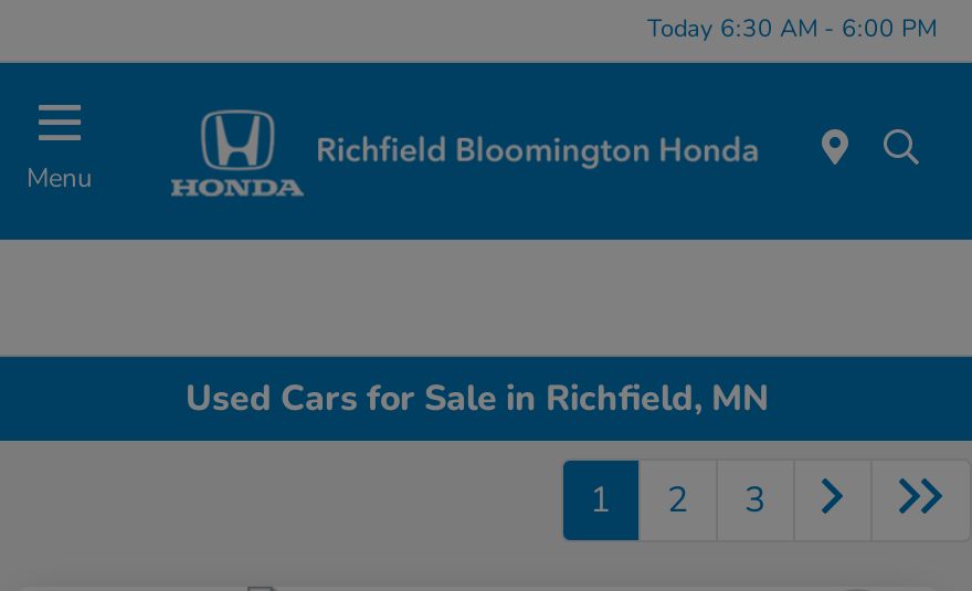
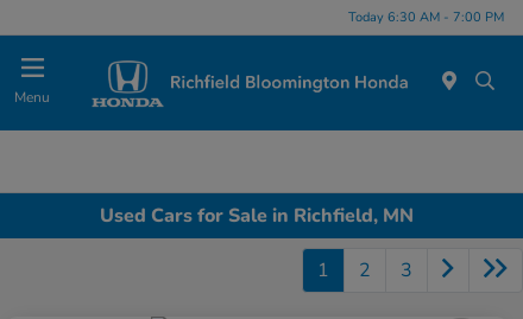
[647,11,937,44] Today 6:30 AM - 6:00 PM -> [348,8,504,25] Today 6:30 AM - 7:00 PM

